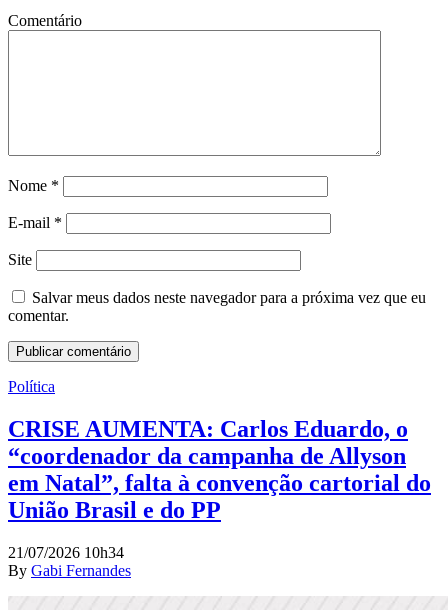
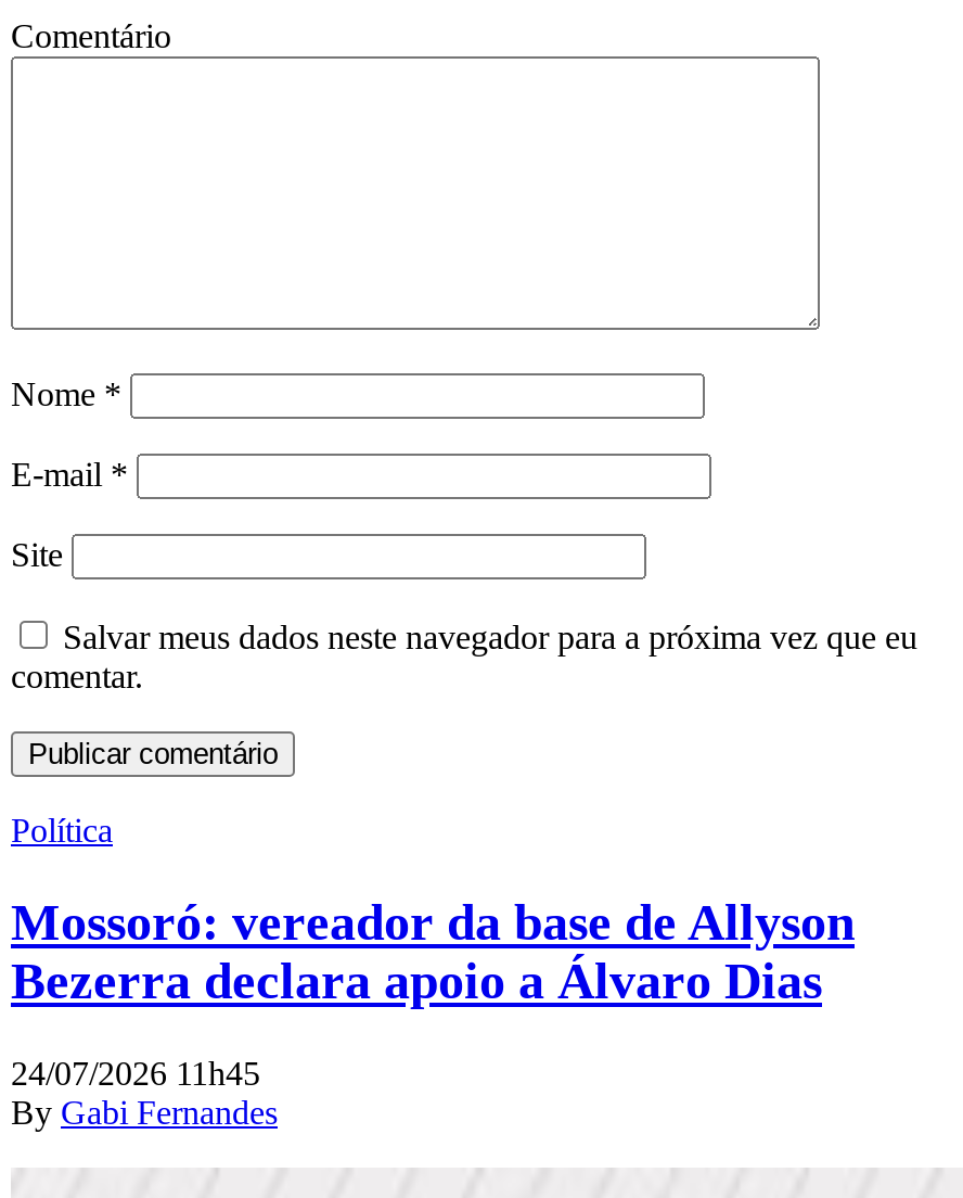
[8,416,431,523] CRISE AUMENTA: Carlos Eduardo, o | “coordenador da campanha de Allyson | em Natal”, falta à convenção cartorial do | União Brasil e do PP -> [11,895,855,1010] Mossoró: vereador da base de Allyson | Bezerra declara apoio a Álvaro Dias
[8,544,124,561] 21/07/2026 10h34 -> [11,1055,260,1092] 24/07/2026 11h45

